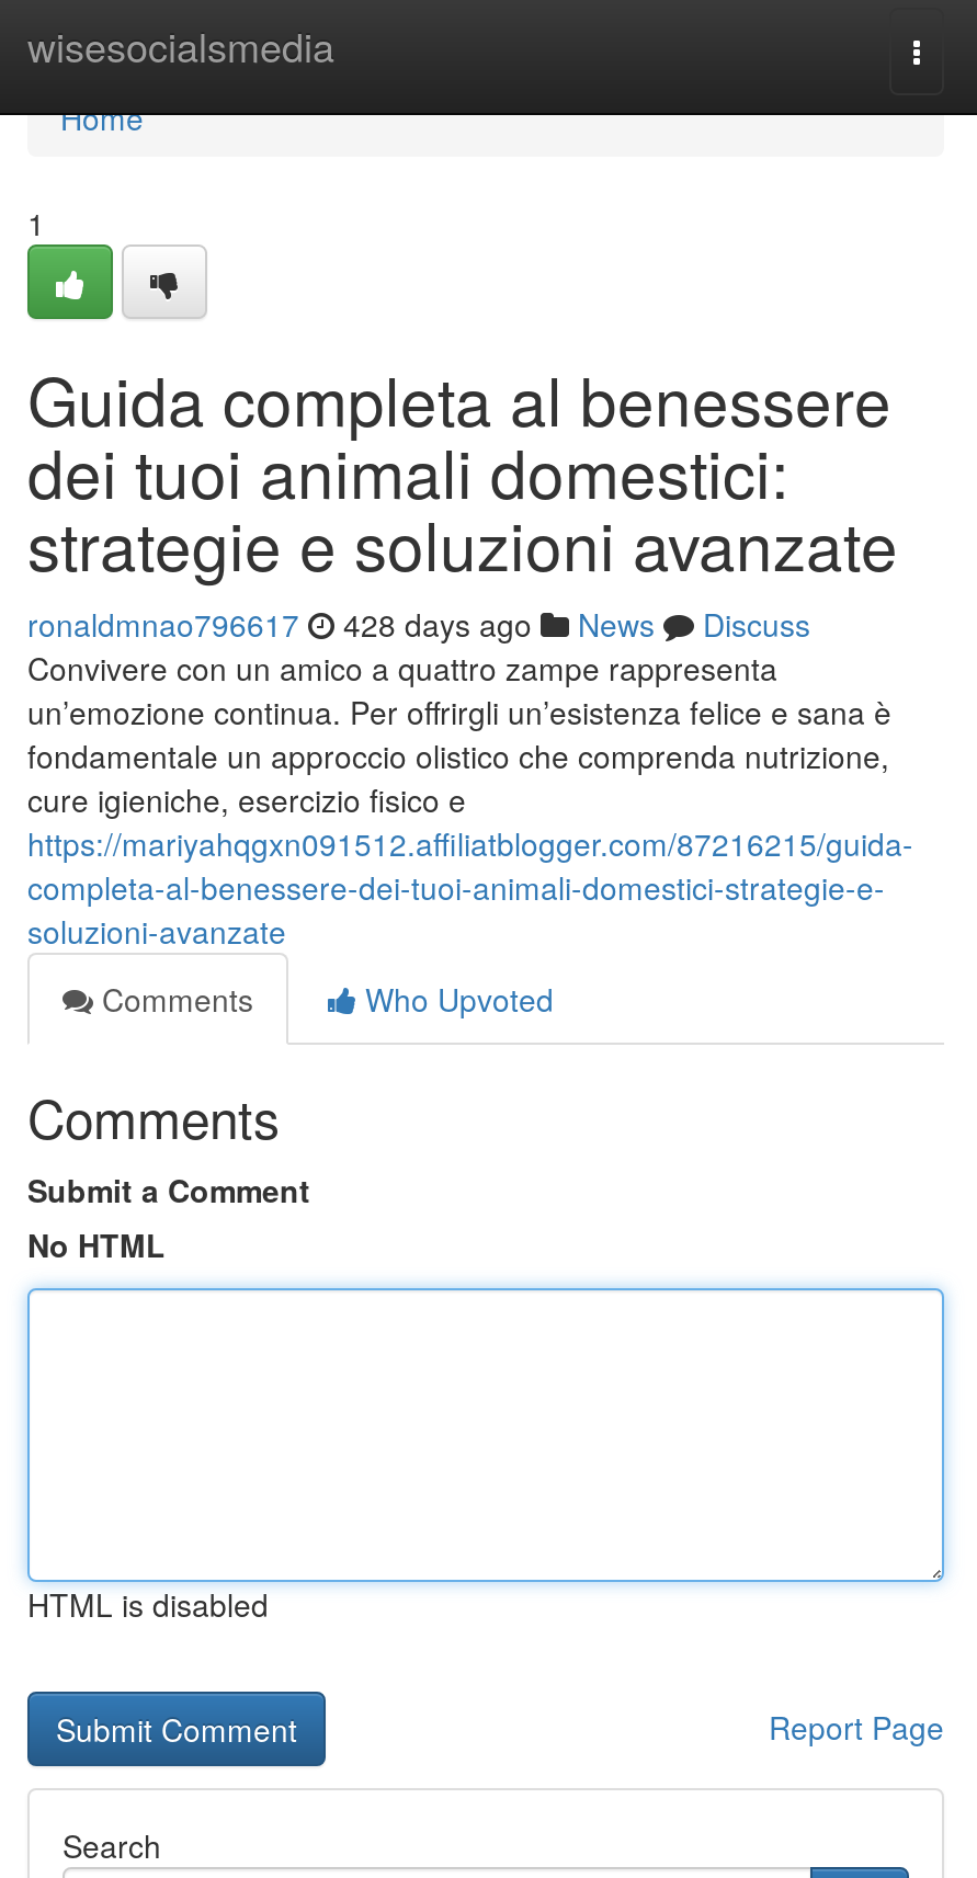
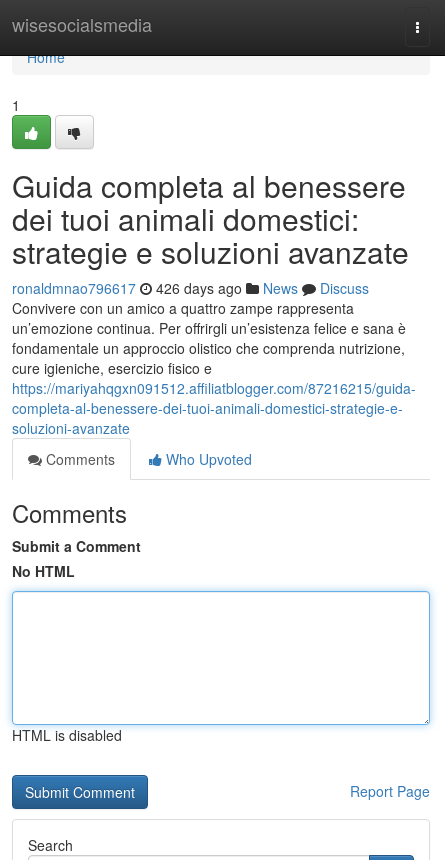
[27,602,810,646] ronaldmnao796617 428 days ago News Discuss -> [12,278,369,298] ronaldmnao796617 426 days ago News Discuss

